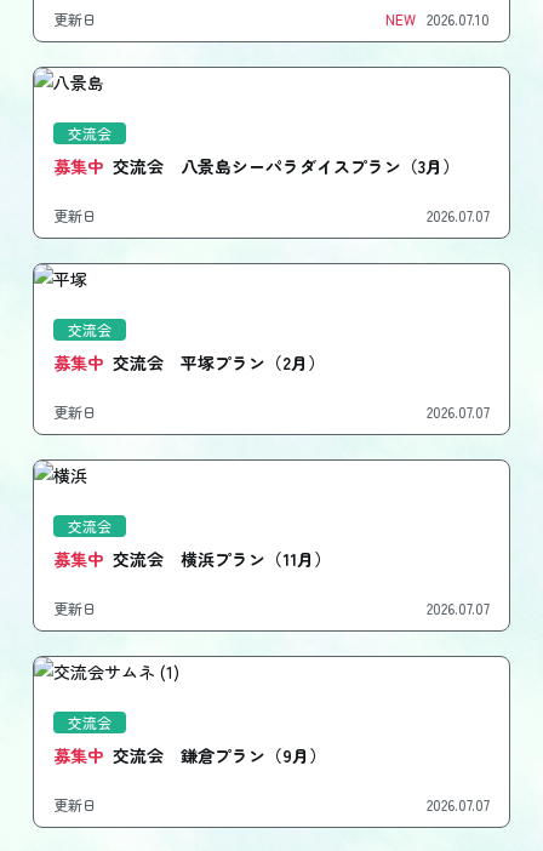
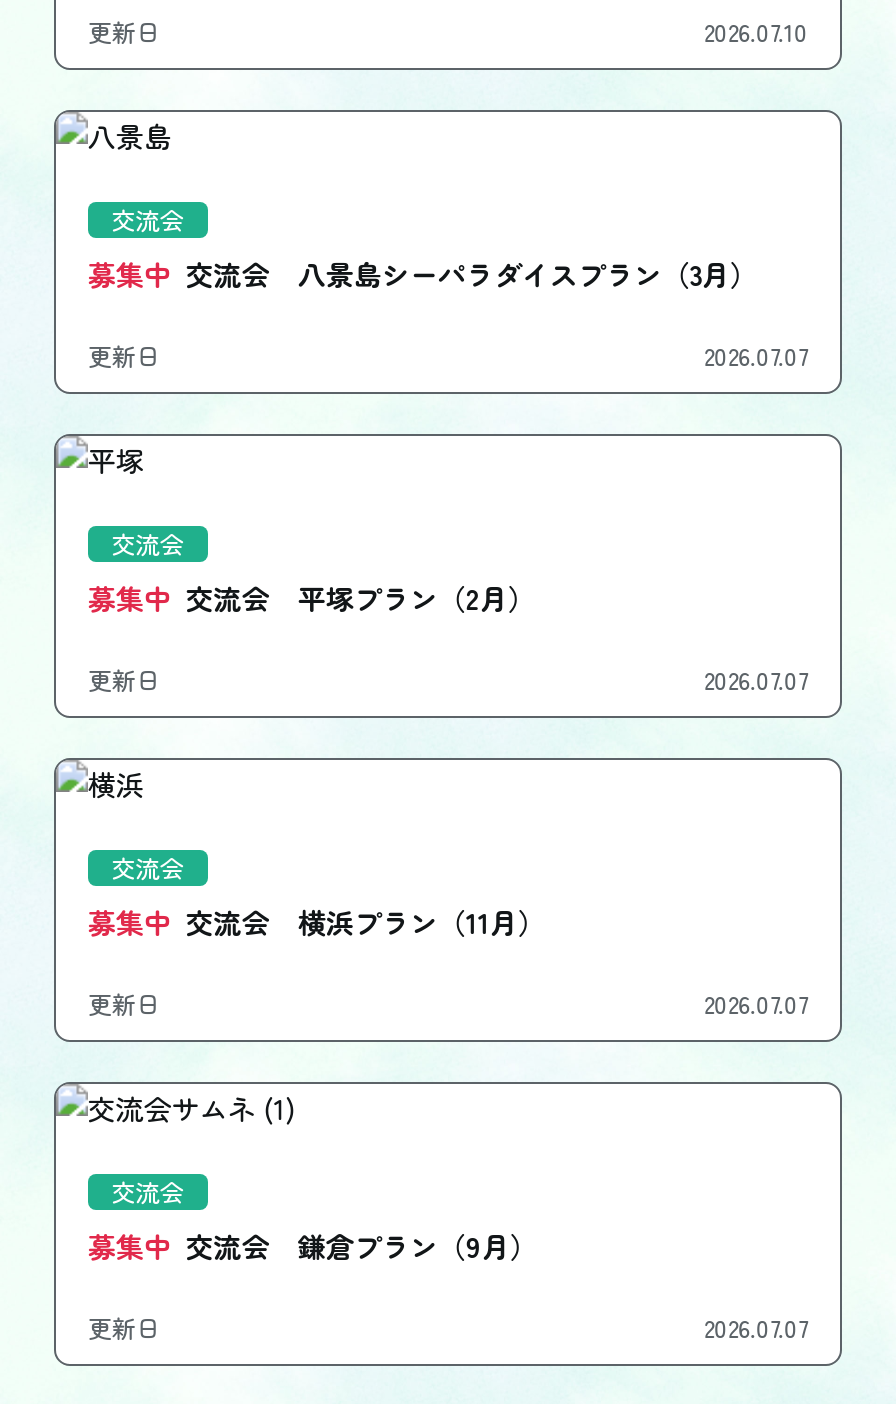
[386,9,490,29] NEW 2026.07.10 -> [704,15,808,49] 2026.07.10

